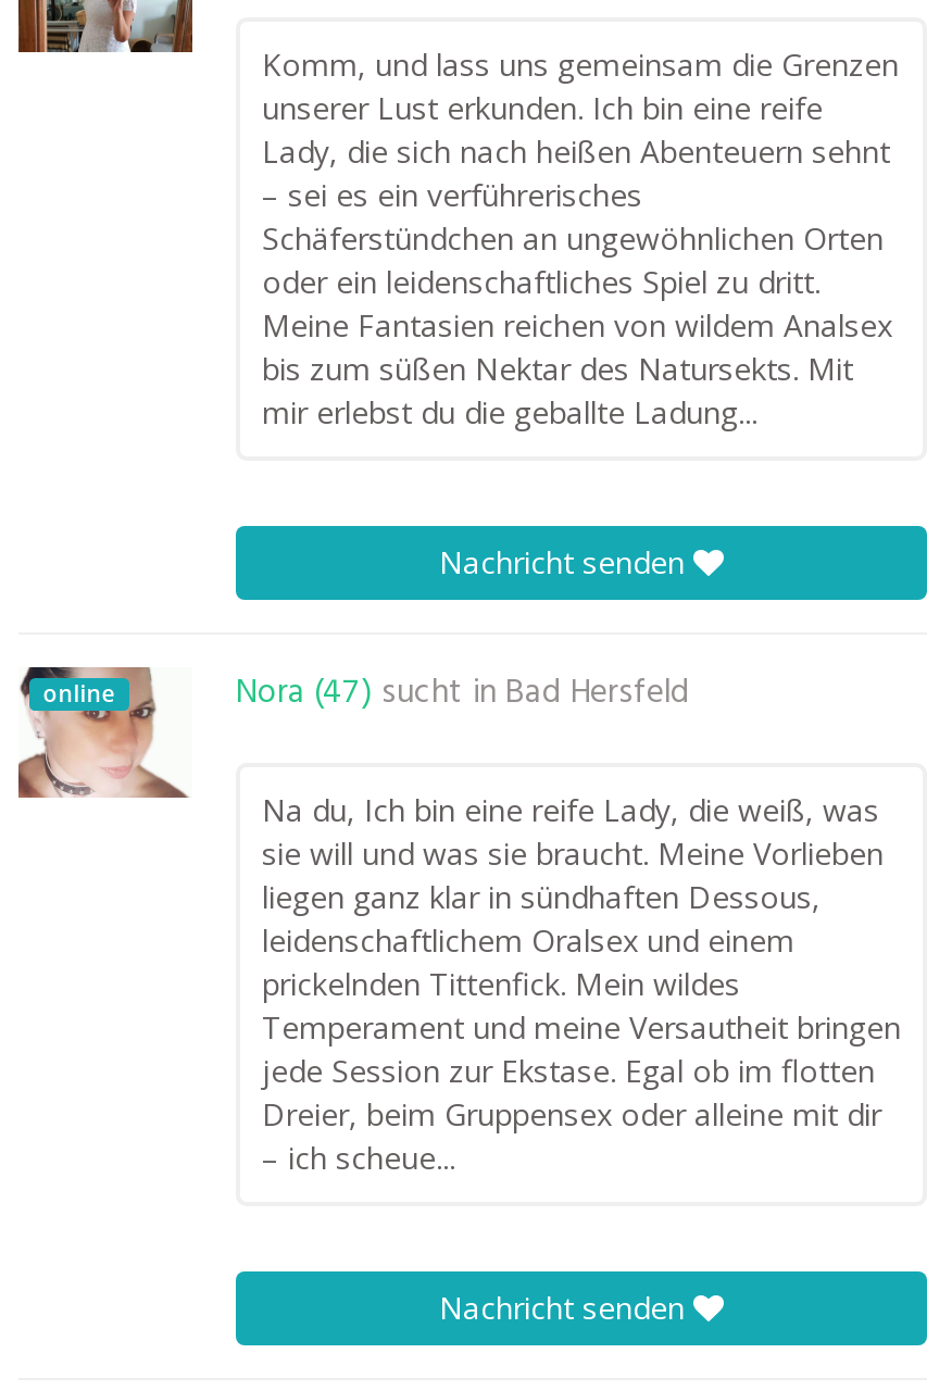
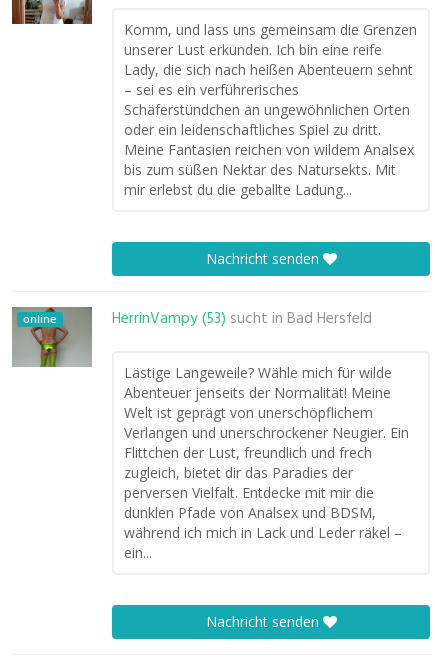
[18,666,690,798] [image] | Nora (47) sucht in Bad Hersfeld -> [11,306,372,367] [image] | HerrinVampy (53) sucht in Bad Hersfeld
[262,788,901,1177] Na du, Ich bin eine reife Lady, die weiß, was | sie will und was sie braucht. Meine Vorlieben | liegen ganz klar in sündhaften Dessous, | leidenschaftlichem Oralsex und einem | prickelnden Tittenfick. Mein wildes | Temperament und meine Versautheit bringen | jede Session zur Ekstase. Egal ob im flotten | Dreier, beim Gruppensex oder alleine mit dir | – ich scheue... -> [124,362,409,561] Lästige Langeweile? Wähle mich für wilde | Abenteuer jenseits der Normalität! Meine | Welt ist geprägt von unerschöpflichem | Verlangen und unerschrockener Neugier. Ein | Flittchen der Lust, freundlich und frech | zugleich, bietet dir das Paradies der | perversen Vielfalt. Entdecke mit mir die | dunklen Pfade von Analsex und BDSM, | während ich mich in Lack und Leder räkel – | ein...

